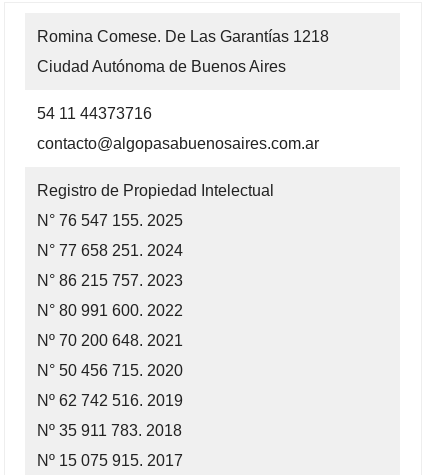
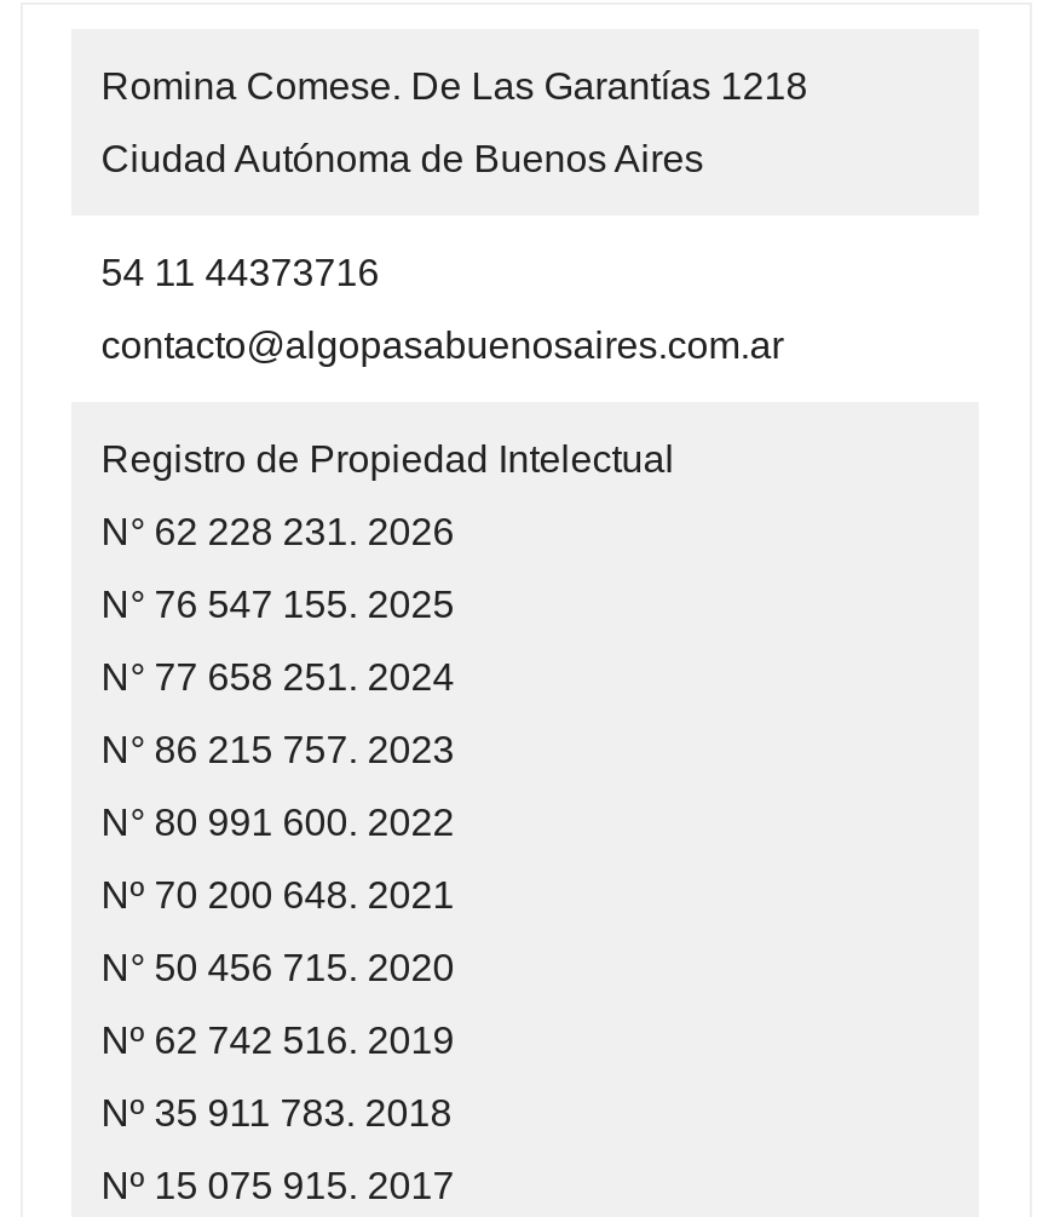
none -> [101,511,454,552] N° 62 228 231. 2026

